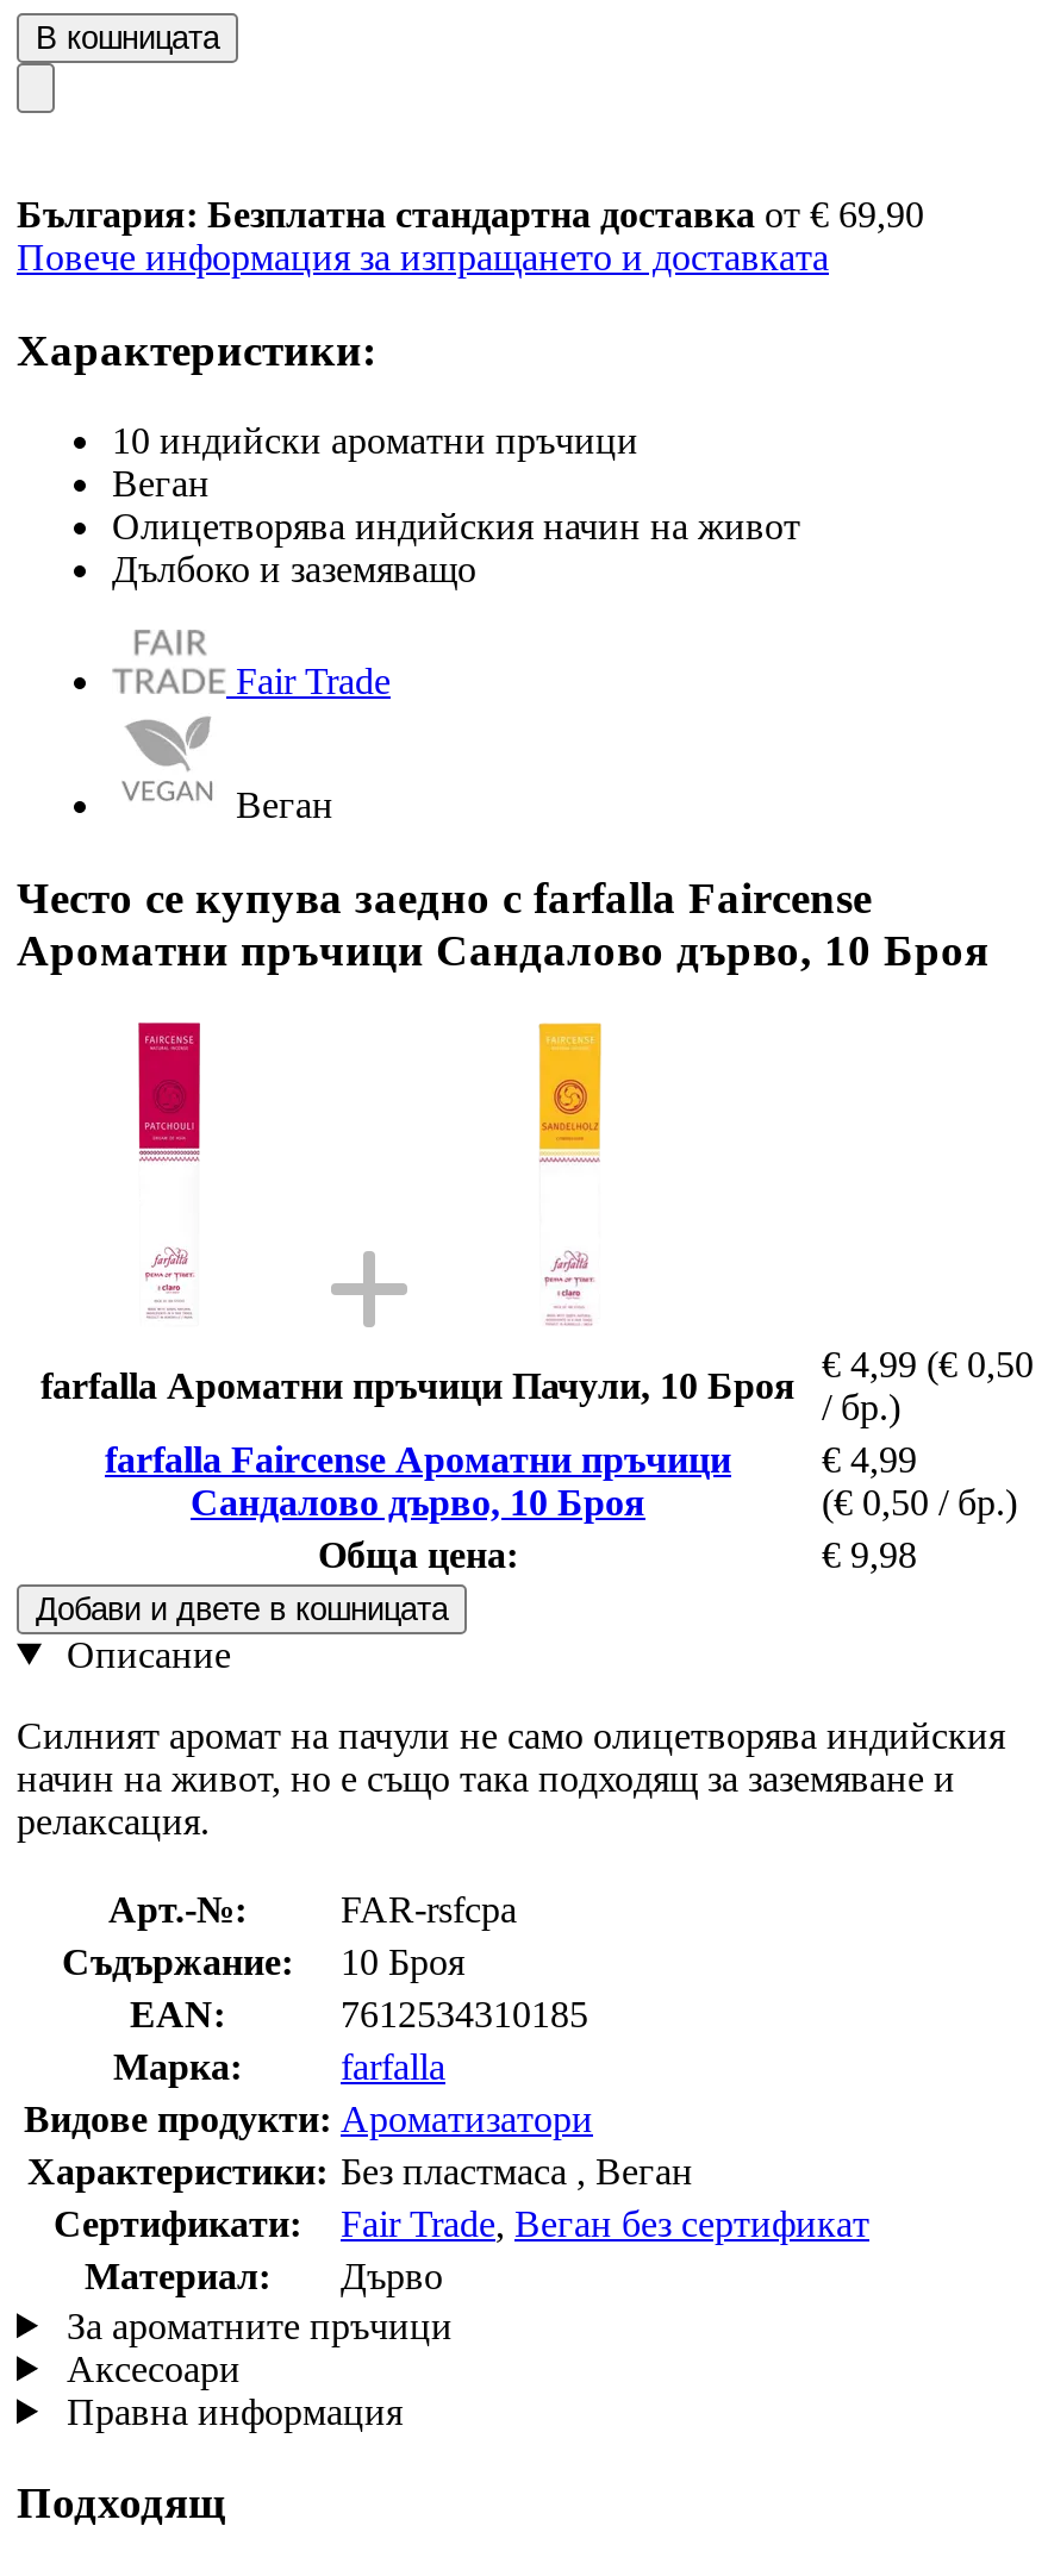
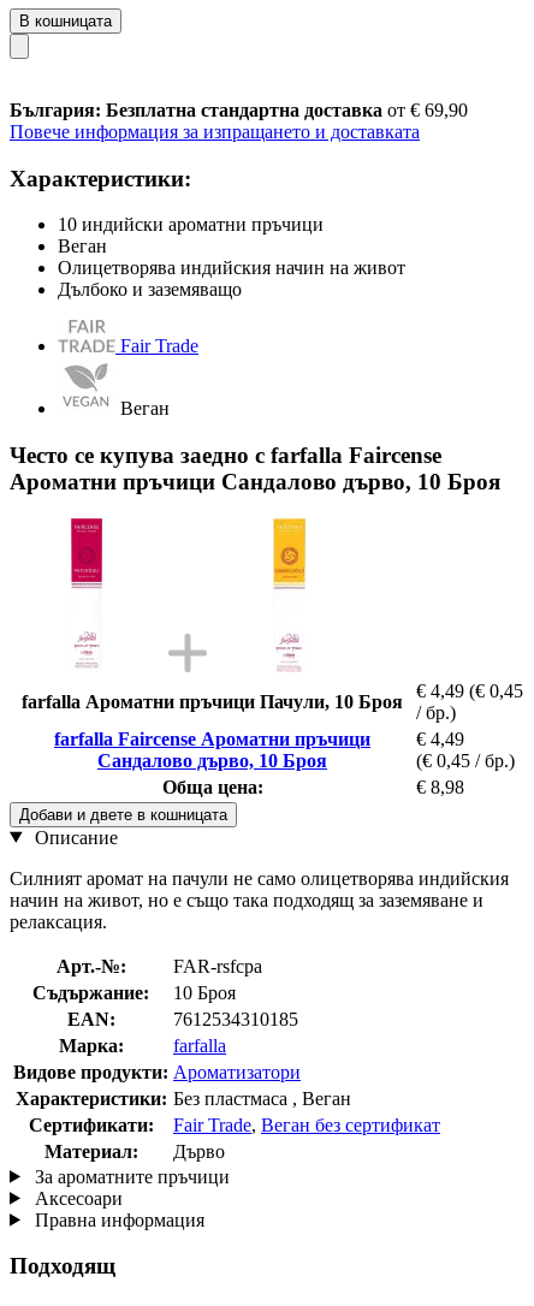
[822,1343,1034,1384] € 4,99 (€ 0,50 -> [416,680,523,701] € 4,49 (€ 0,45
[822,1438,917,1479] € 4,99 -> [416,728,464,749] € 4,49
[822,1481,1017,1522] (€ 0,50 / бр.) -> [416,750,515,770] (€ 0,45 / бр.)
[822,1534,917,1574] € 9,98 -> [416,777,464,797] € 8,98

